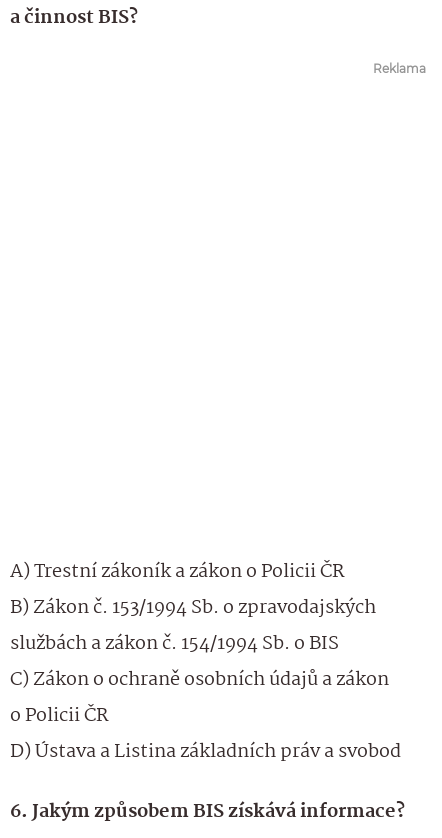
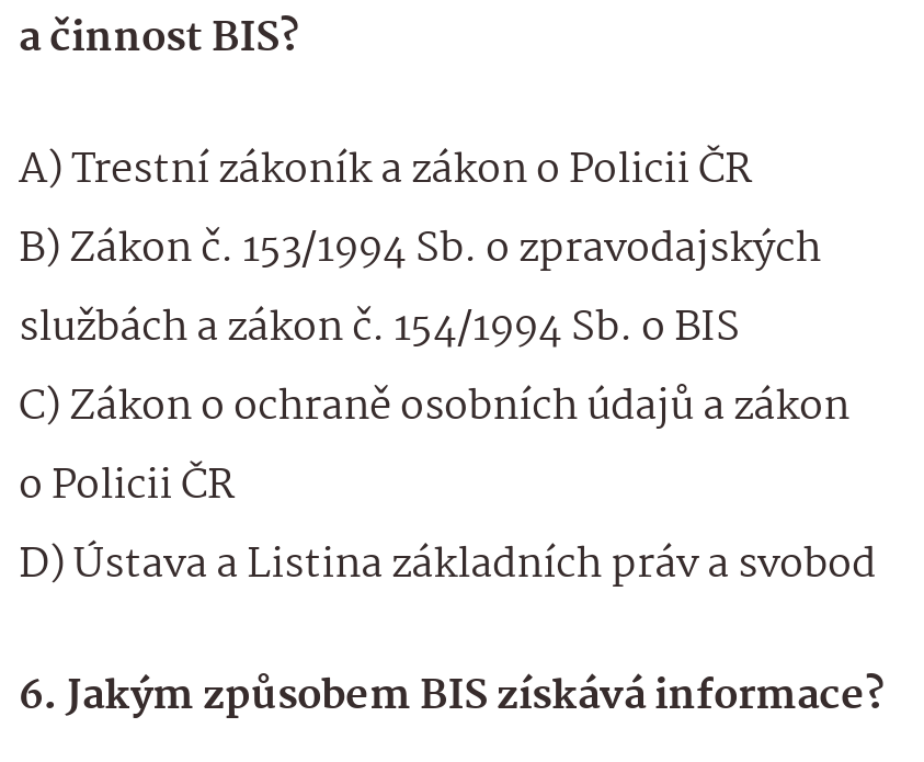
[373,61,426,76] Reklama -> none

